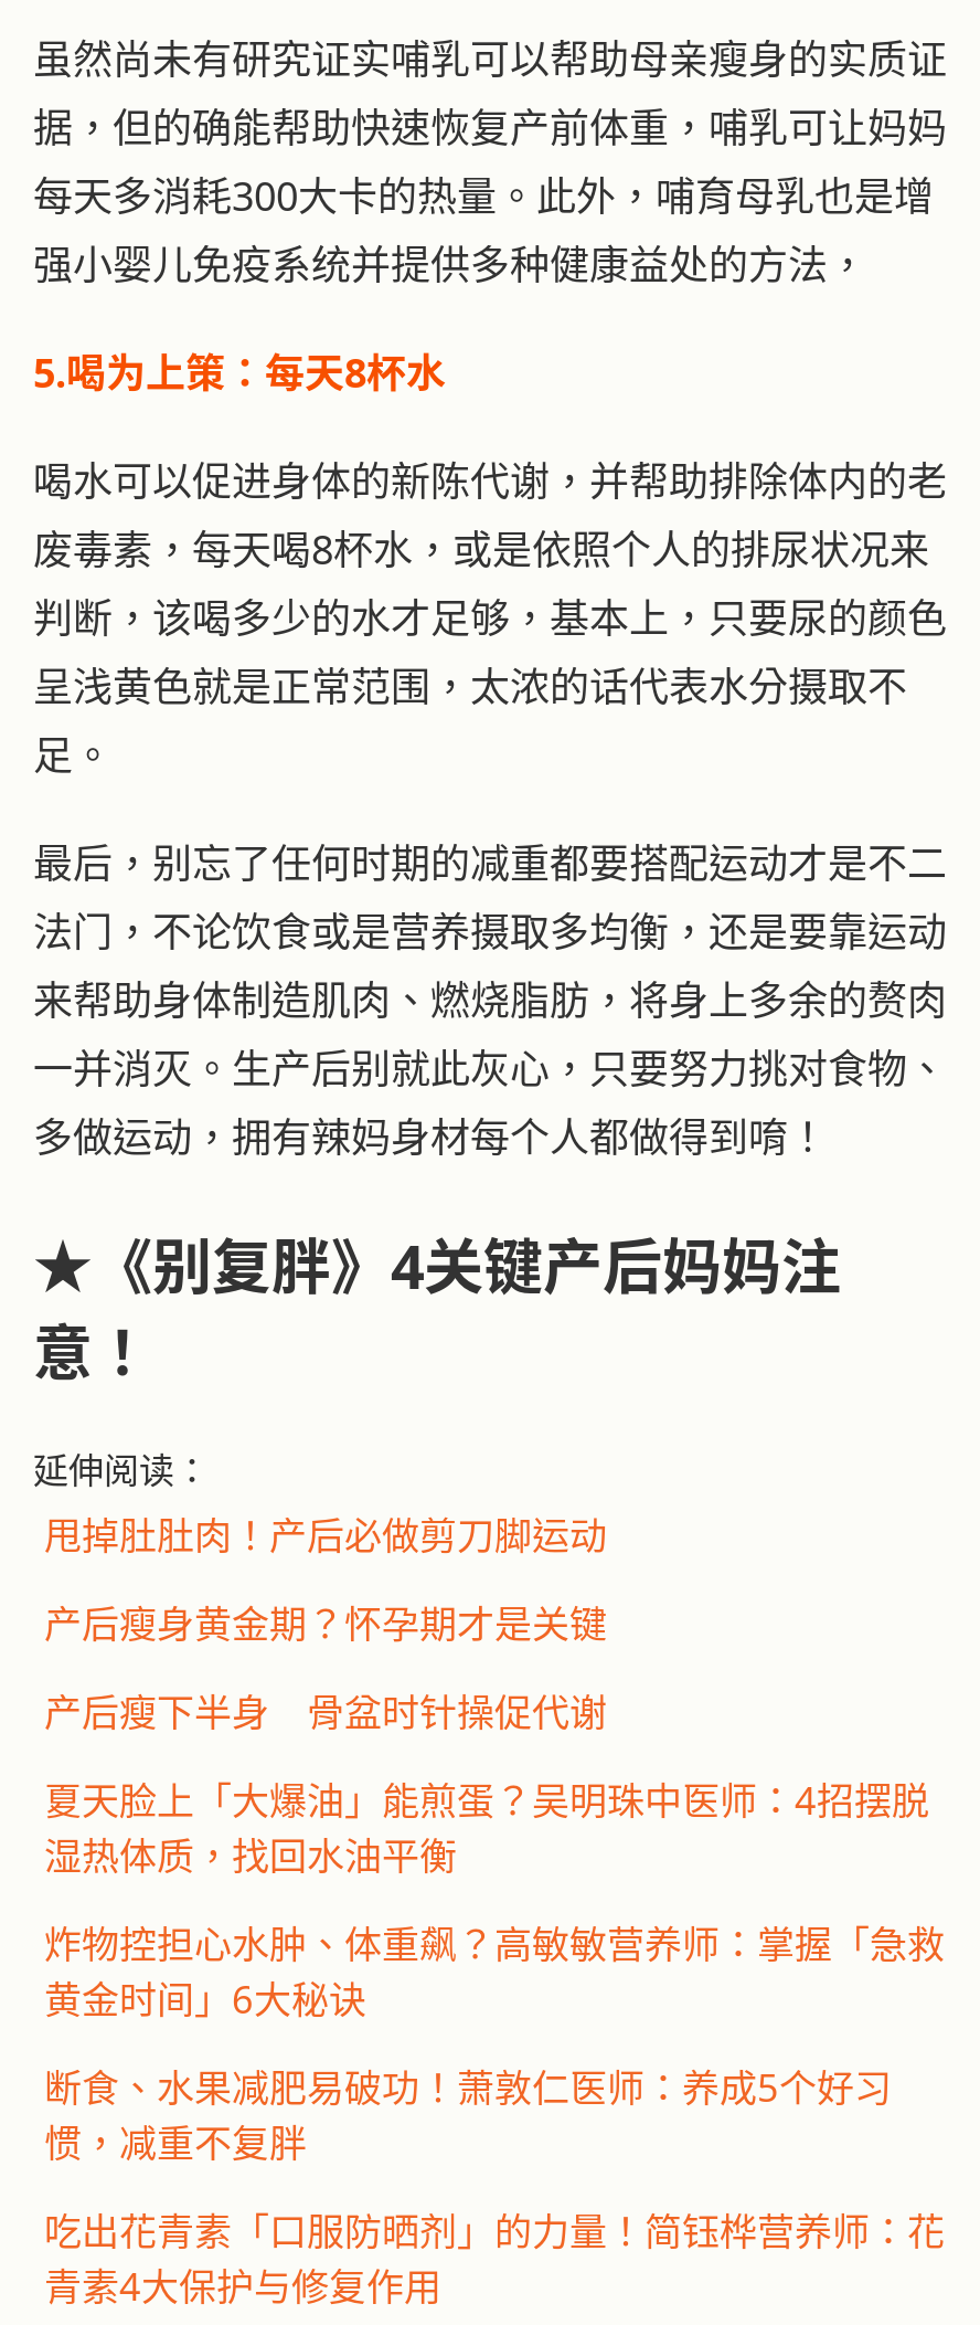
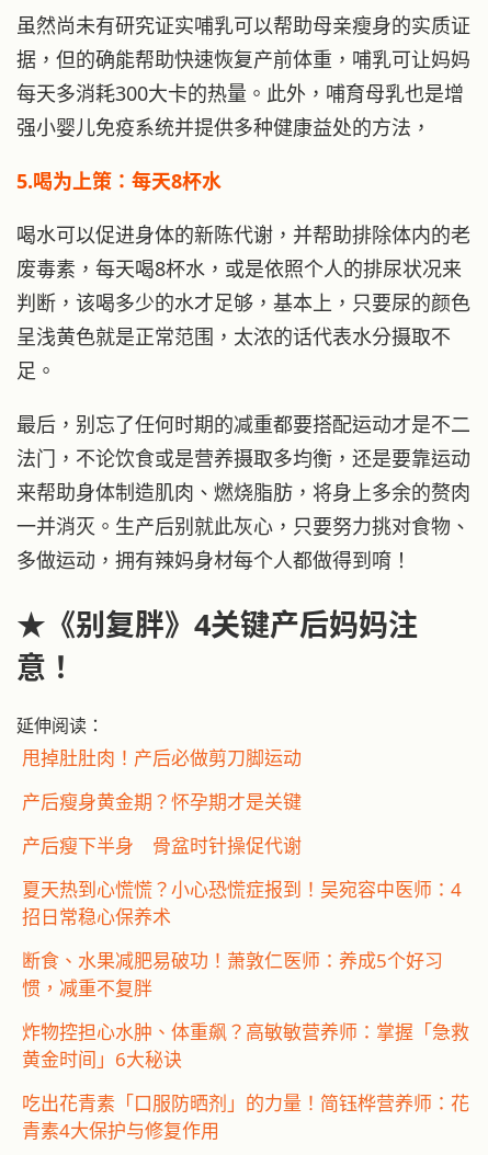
[44,1776,929,1882] 夏天脸上「大爆油」能煎蛋？吴明珠中医师：4招摆脱 | 湿热体质，找回水油平衡 -> [22,877,462,930] 夏天热到心慌慌？小心恐慌症报到！吴宛容中医师：4 | 招日常稳心保养术
moved [44,1919,945,2025] -> [22,1020,469,1072]: 炸物控担心水肿、体重飙？高敏敏营养师：掌握「急救 | 黄金时间」6大秘诀
moved [44,2063,892,2169] -> [22,948,443,1001]: 断食、水果减肥易破功！萧敦仁医师：养成5个好习 | 惯，减重不复胖

